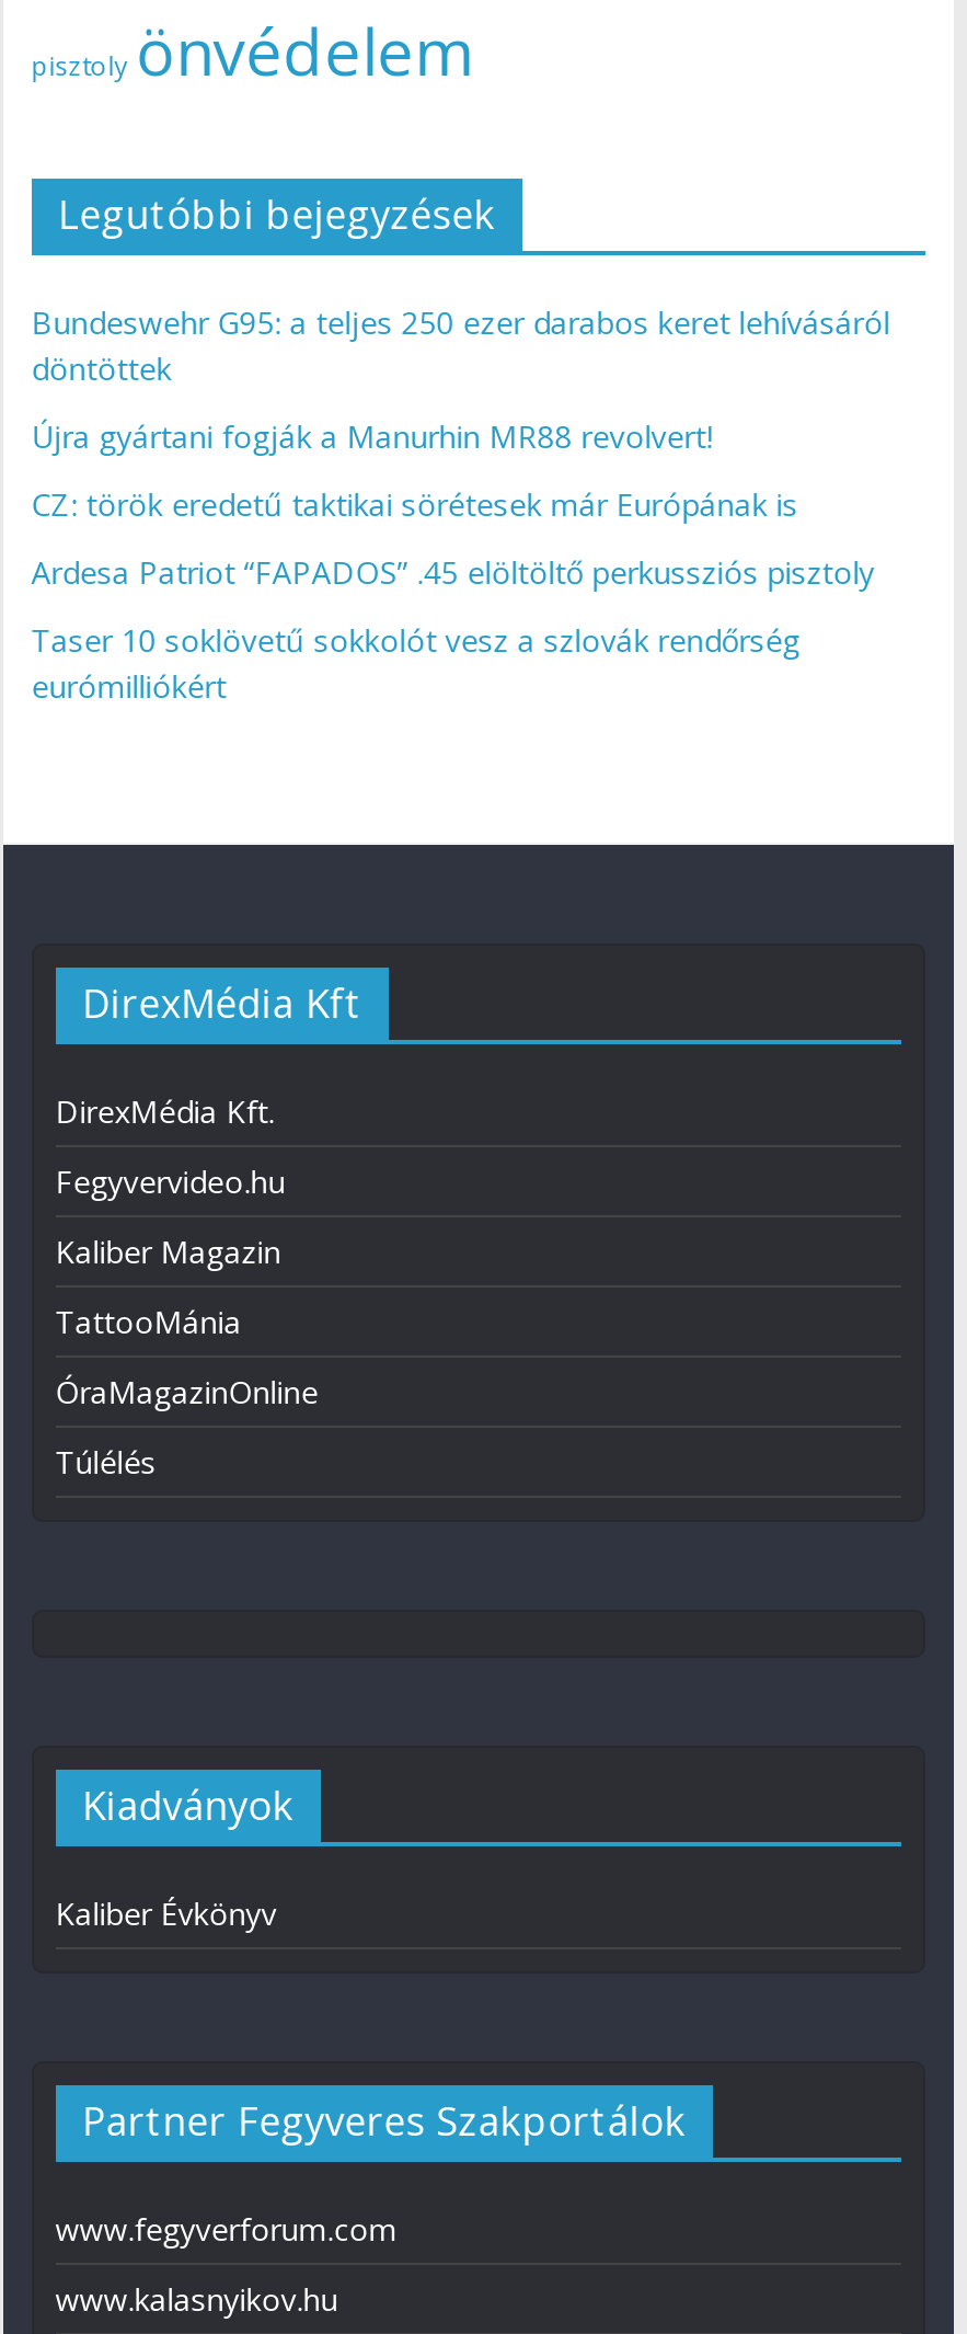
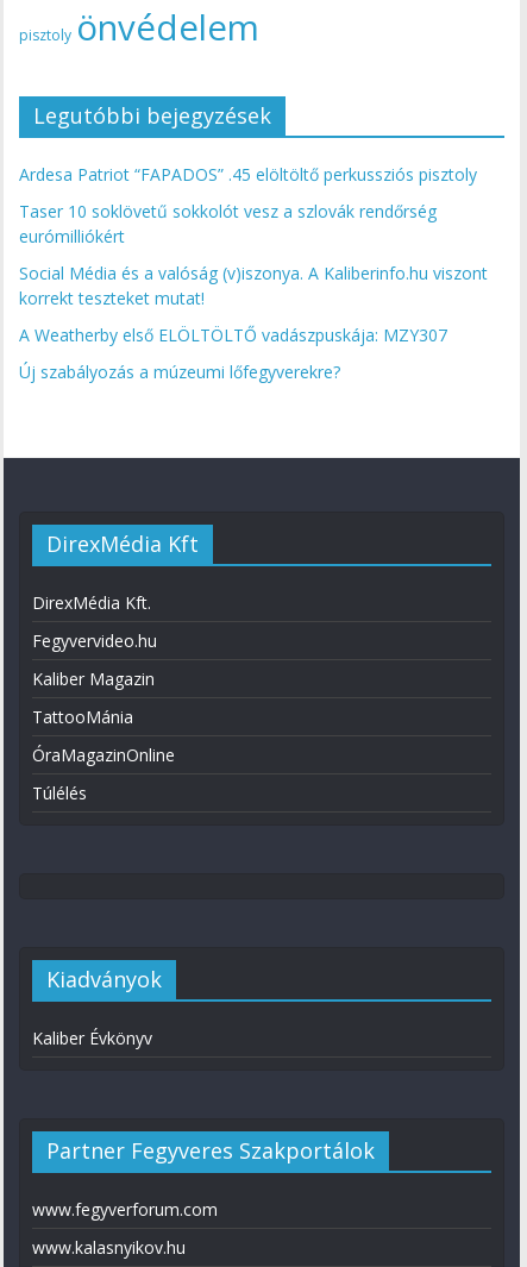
[31,300,890,524] Bundeswehr G95: a teljes 250 ezer darabos keret lehívásáról | döntöttek | Újra gyártani fogják a Manurhin MR88 revolvert! | CZ: török eredetű taktikai sörétesek már Európának is -> none
moved [31,550,875,705] -> [19,163,477,247]: Ardesa Patriot “FAPADOS” .45 elöltöltő perkussziós pisztoly | Taser 10 soklövetű sokkolót vesz a szlovák rendőrség | eurómilliókért
none -> [19,262,488,383] Social Média és a valóság (v)iszonya. A Kaliberinfo.hu viszont | korrekt teszteket mutat! | A Weatherby első ELÖLTÖLTŐ vadászpuskája: MZY307 | Új szabályozás a múzeumi lőfegyverekre?

